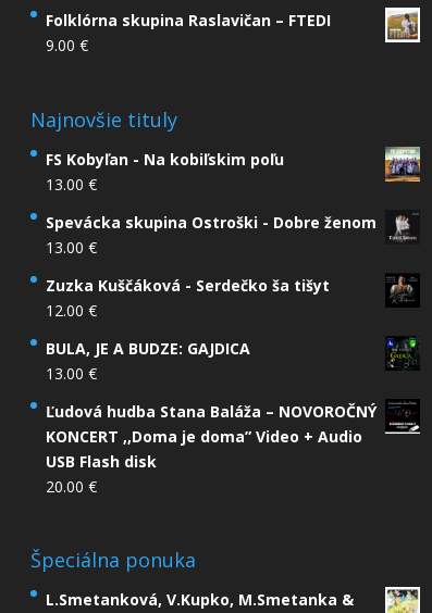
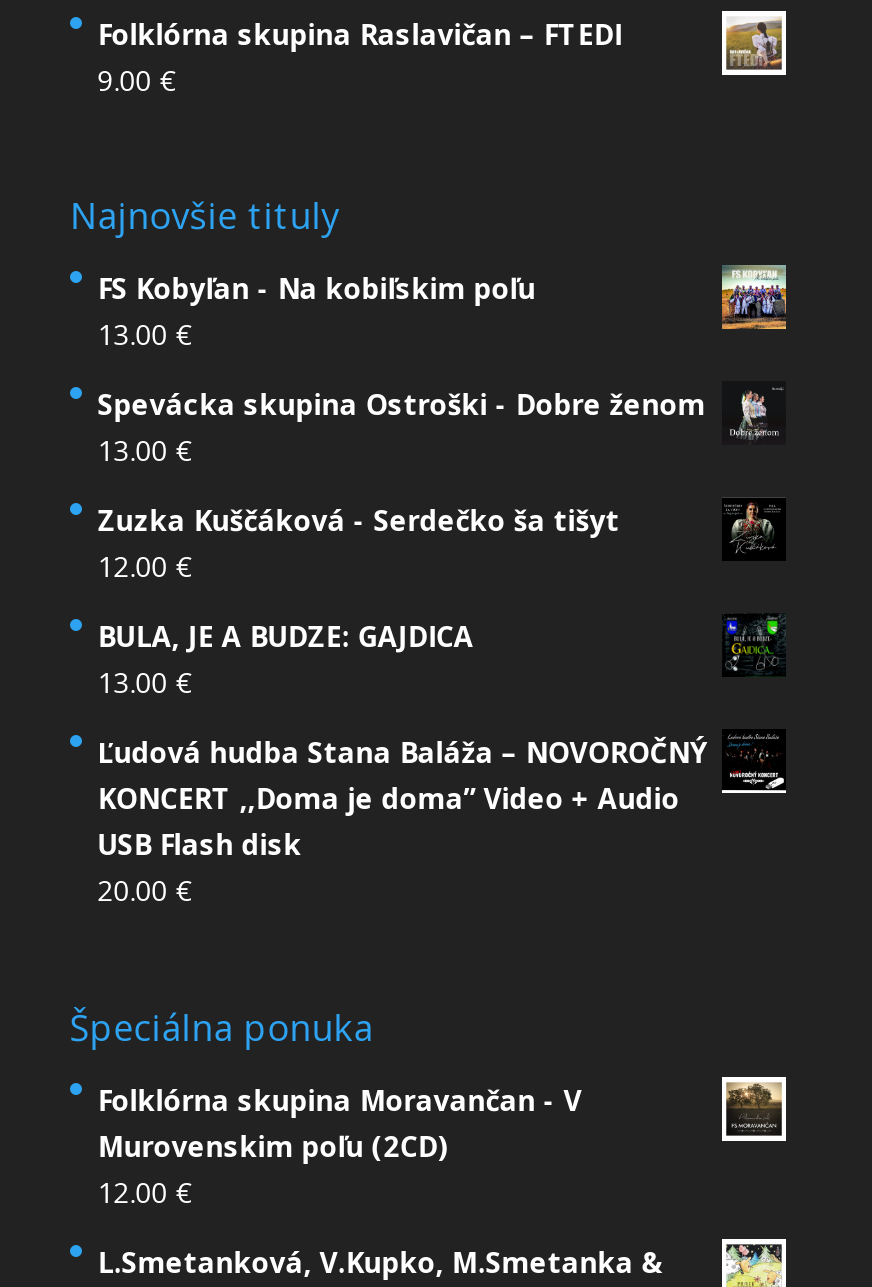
none -> [98,1080,582,1210] Folklórna skupina Moravančan - V | Murovenskim poľu (2CD) | 12.00 €
none -> [722,1079,786,1143] [image]

